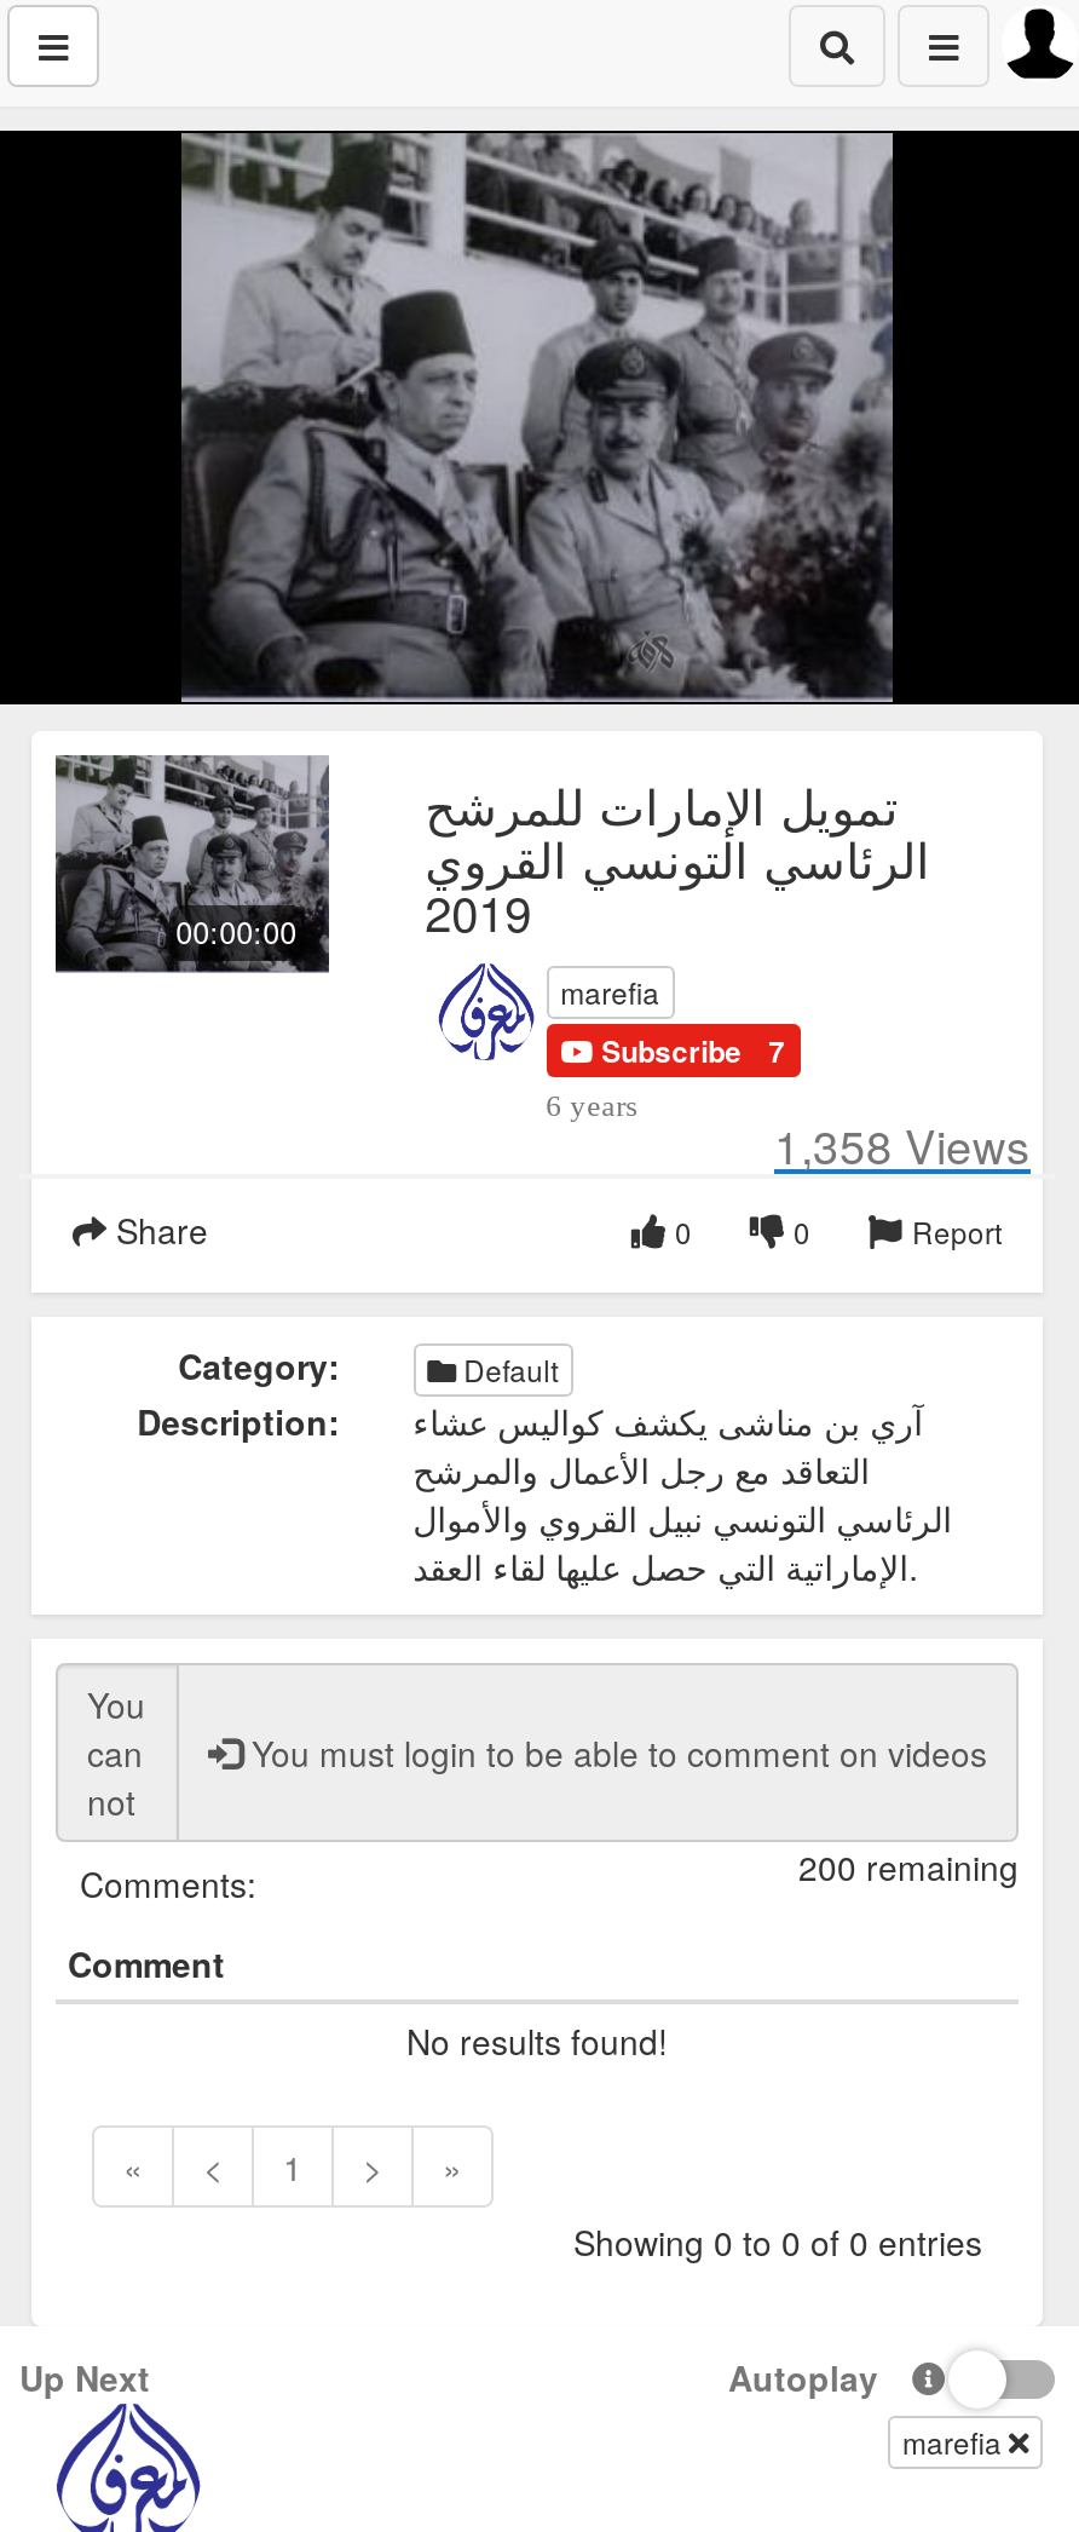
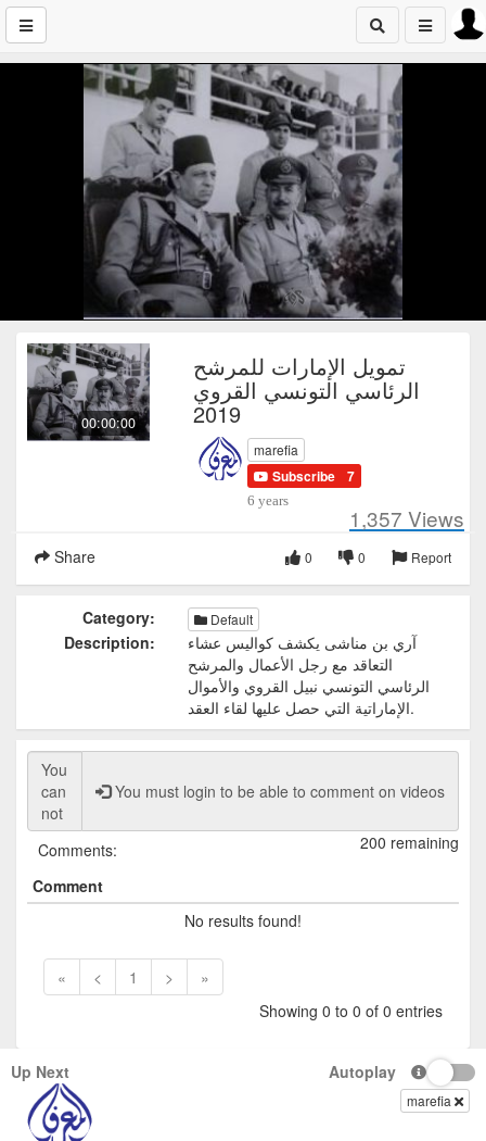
[774,1110,1031,1176] 1,358 Views -> [349,503,464,532] 1,357 Views

